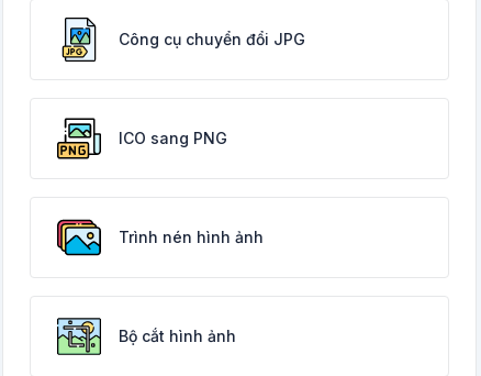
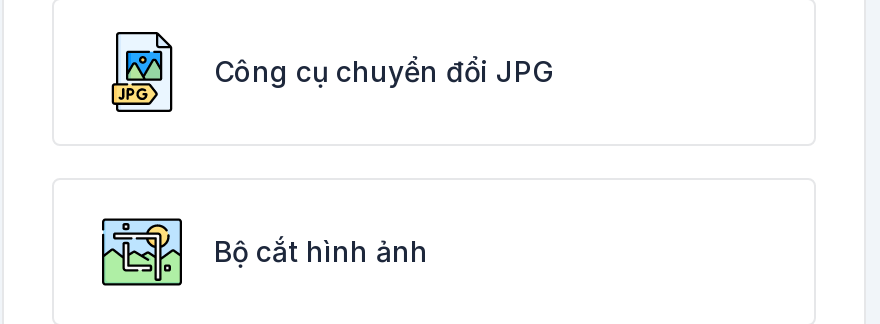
[57,117,227,161] [image] | ICO sang PNG -> none
[56,218,264,257] [image] | Trình nén hình ảnh -> none

